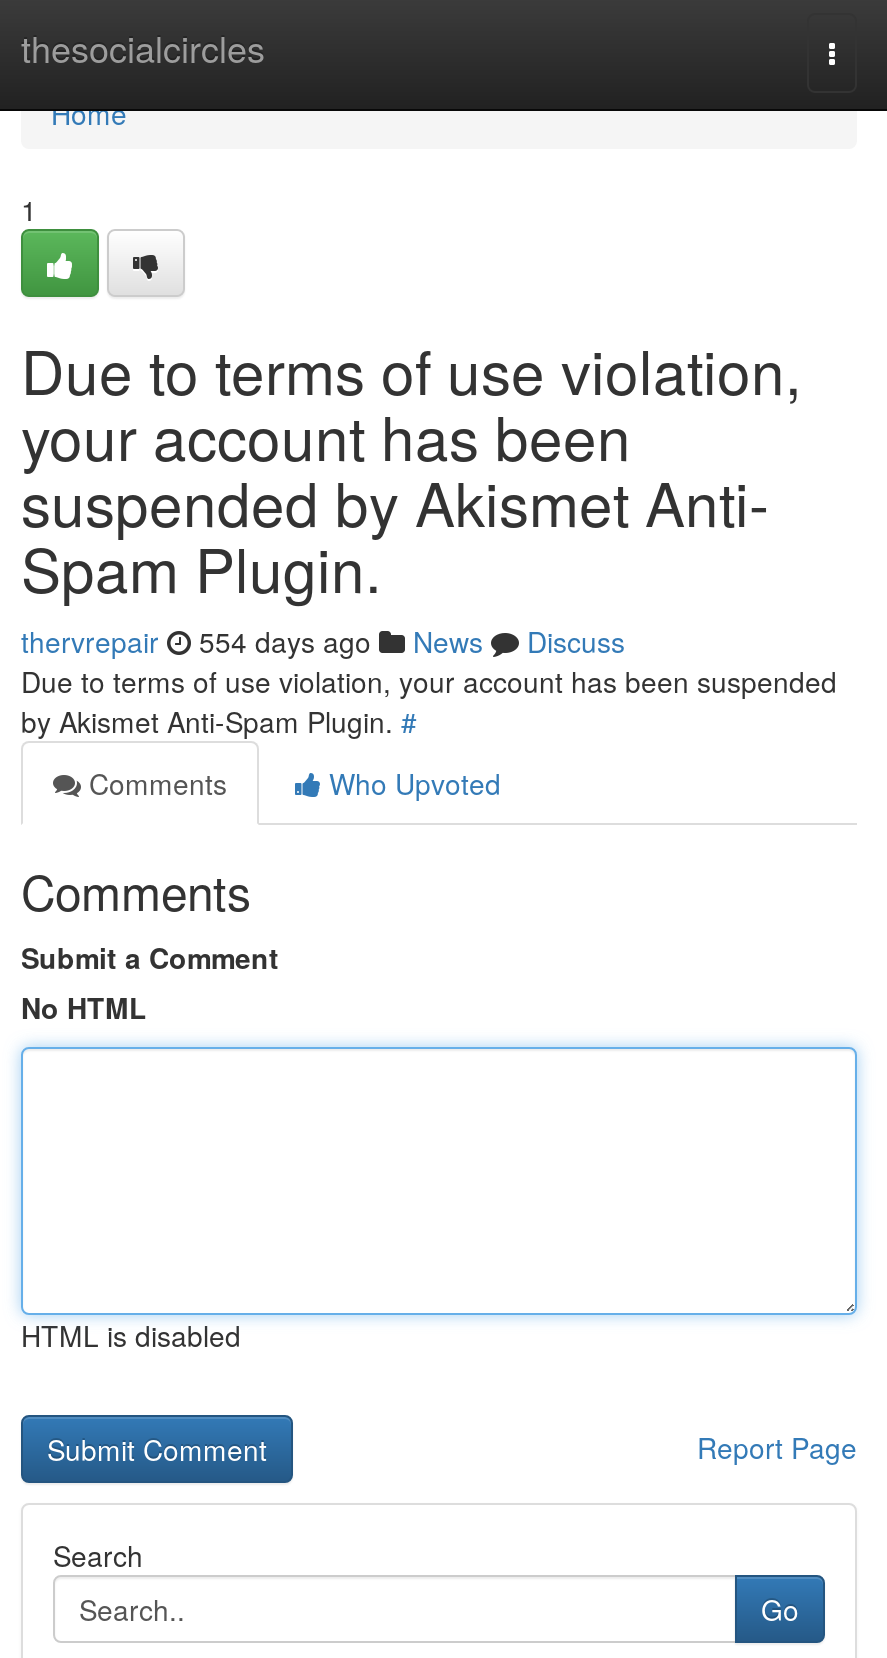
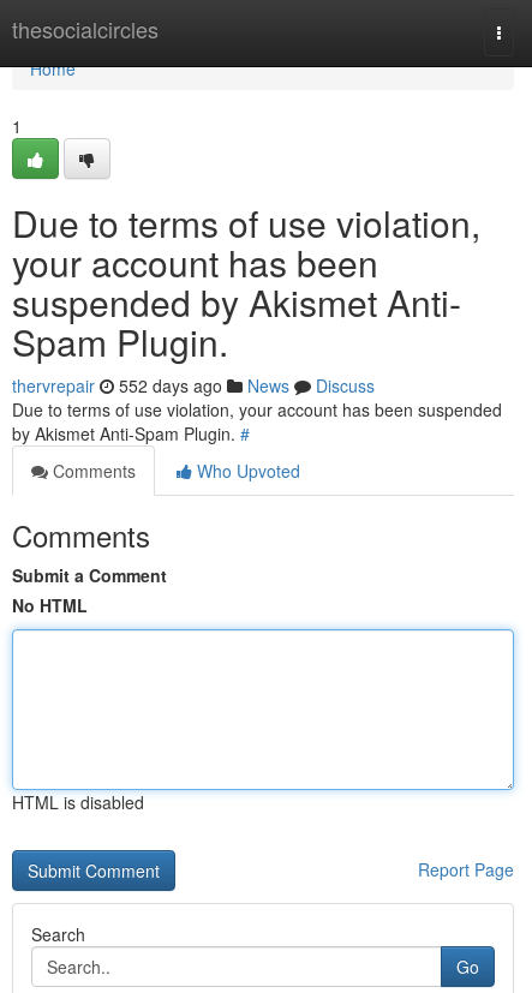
[21,621,625,661] thervrepair 554 days ago News Discuss -> [12,373,375,397] thervrepair 552 days ago News Discuss

